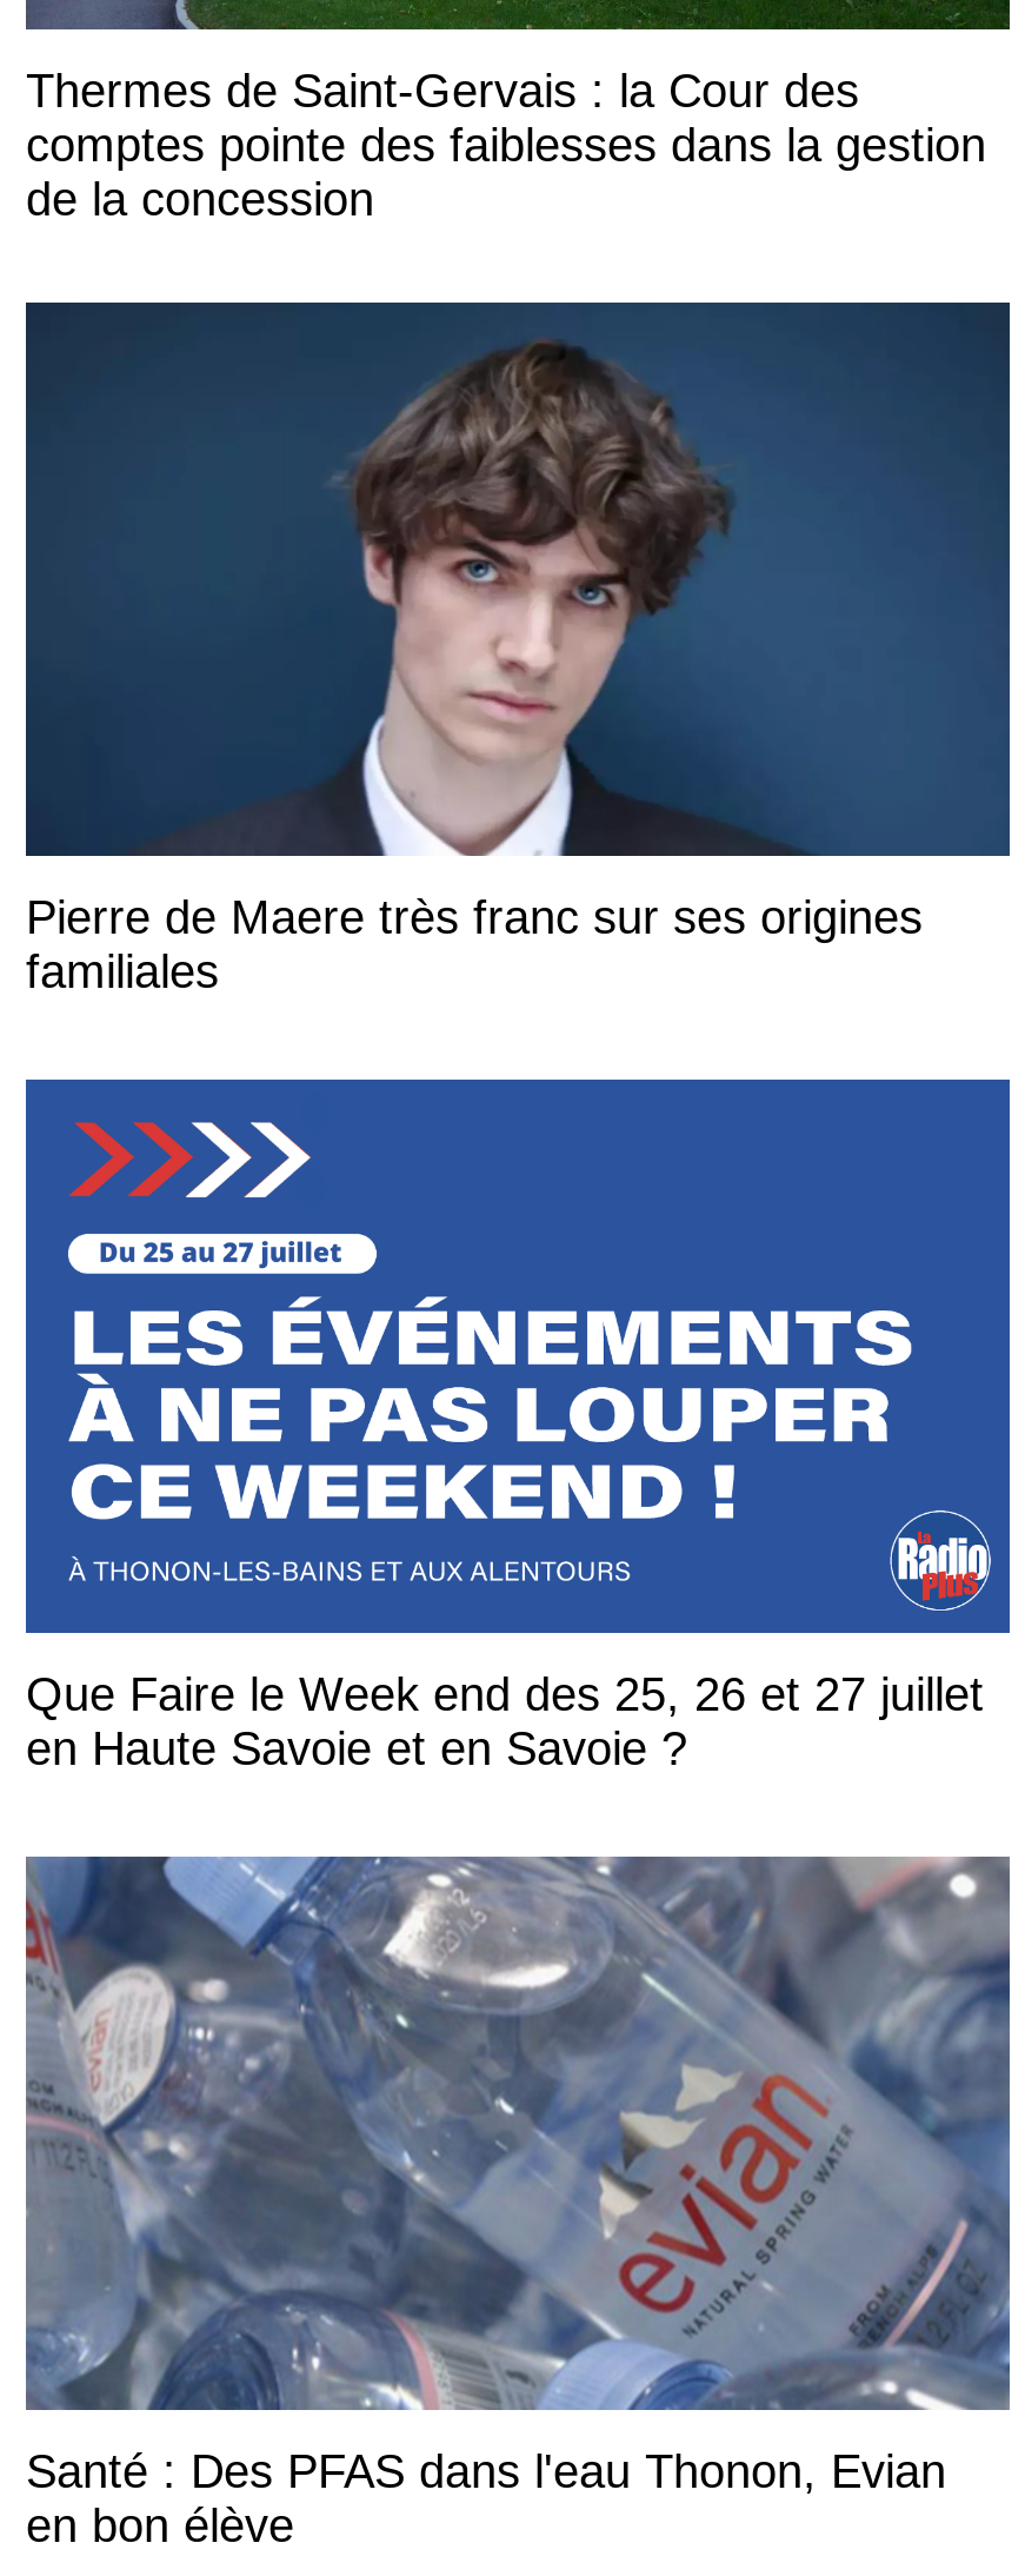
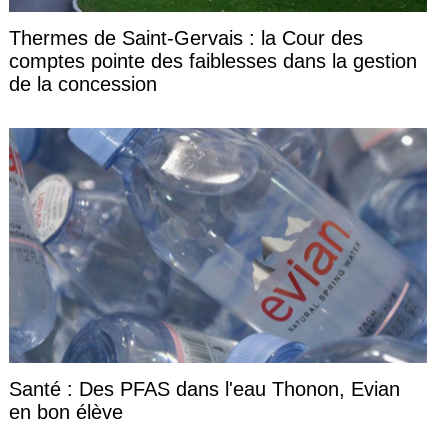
[26,301,1010,997] [image] | Pierre de Maere très franc sur ses origines | familiales -> none
[24,1076,1012,1774] [image] | Que Faire le Week end des 25, 26 et 27 juillet | en Haute Savoie et en Savoie ? -> none

